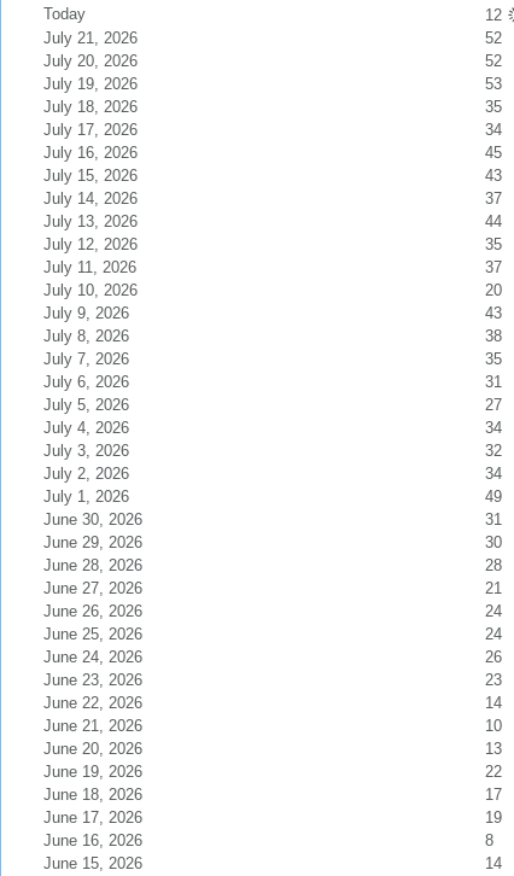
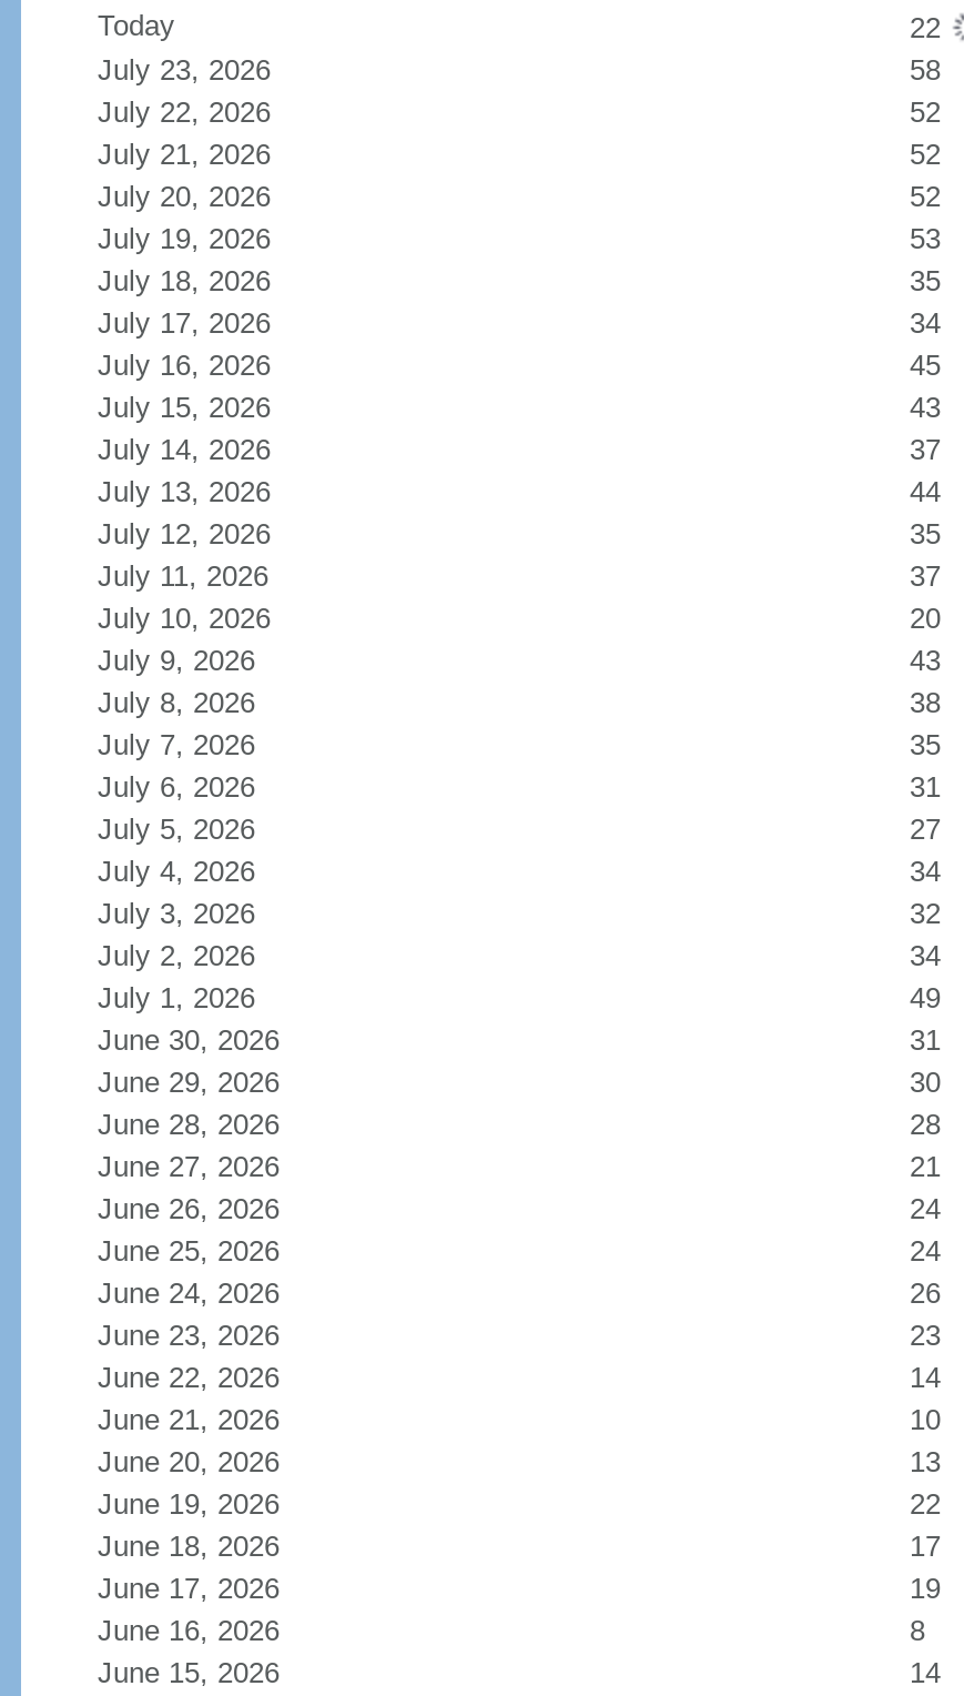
[484,6,506,24] 12 -> [98,11,950,129] 22 | July 23, 2026 | 58 | July 22, 2026 | 52

